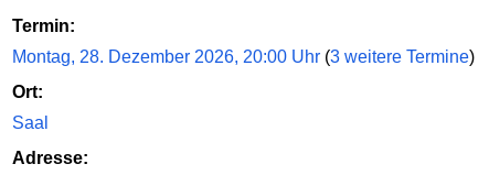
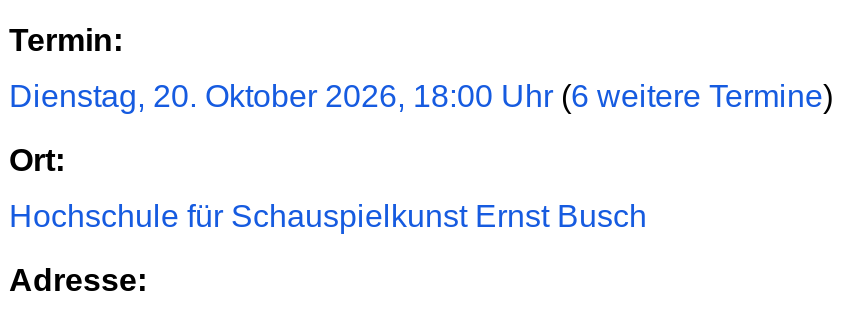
[12,47,475,66] Montag, 28. Dezember 2026, 20:00 Uhr (3 weitere Termine) -> [9,79,833,113] Dienstag, 20. Oktober 2026, 18:00 Uhr (6 weitere Termine)
[12,113,49,132] Saal -> [9,199,647,233] Hochschule für Schauspielkunst Ernst Busch

